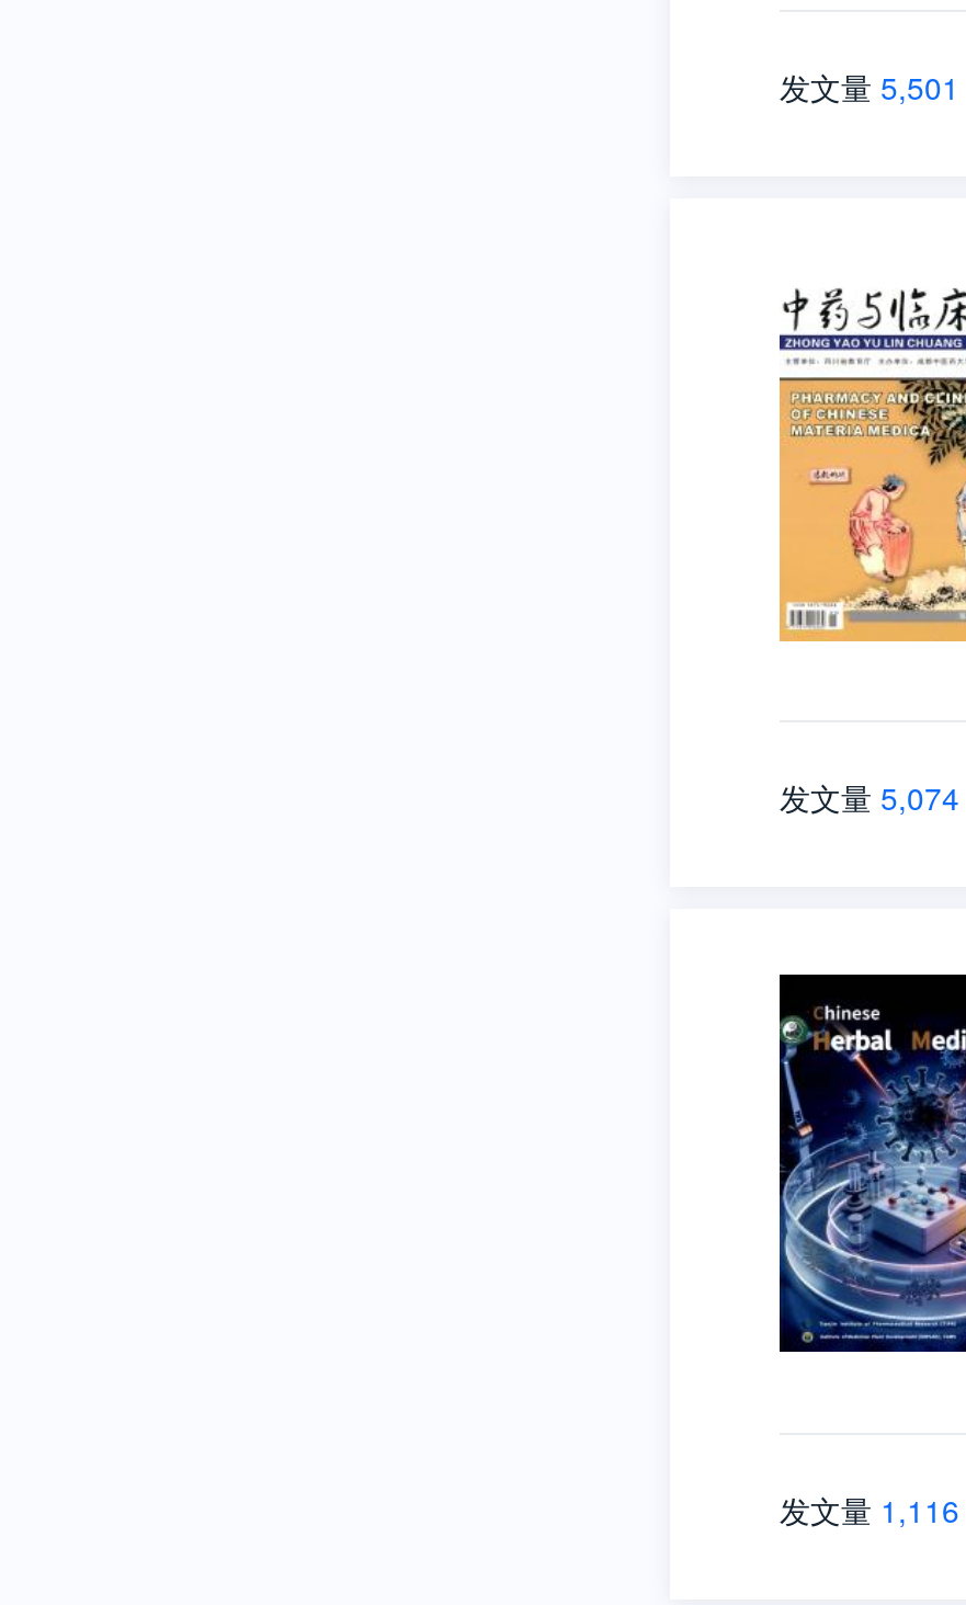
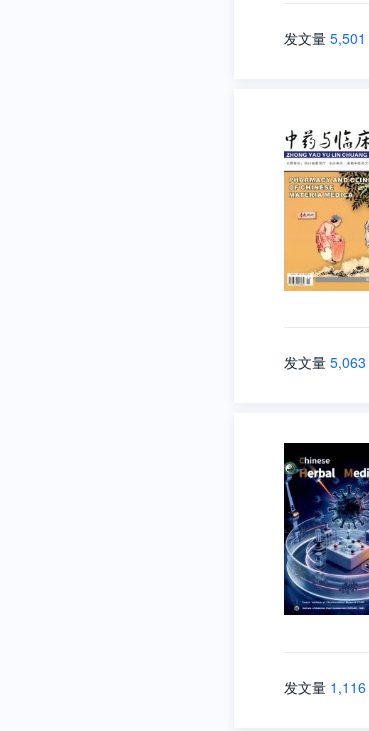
[780,775,959,819] 发文量5,074 -> [284,352,366,372] 发文量5,063

